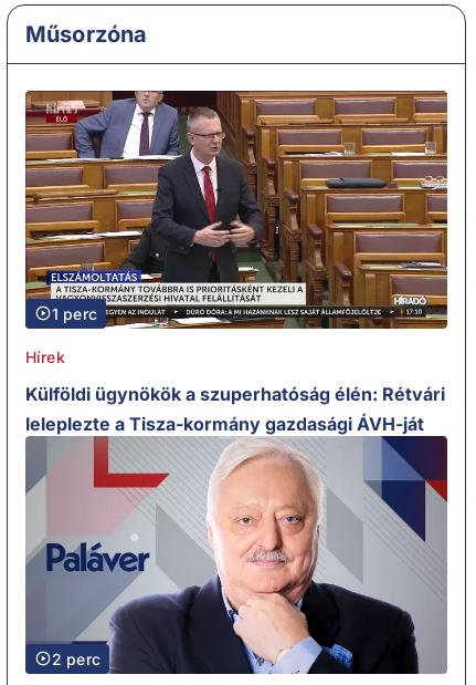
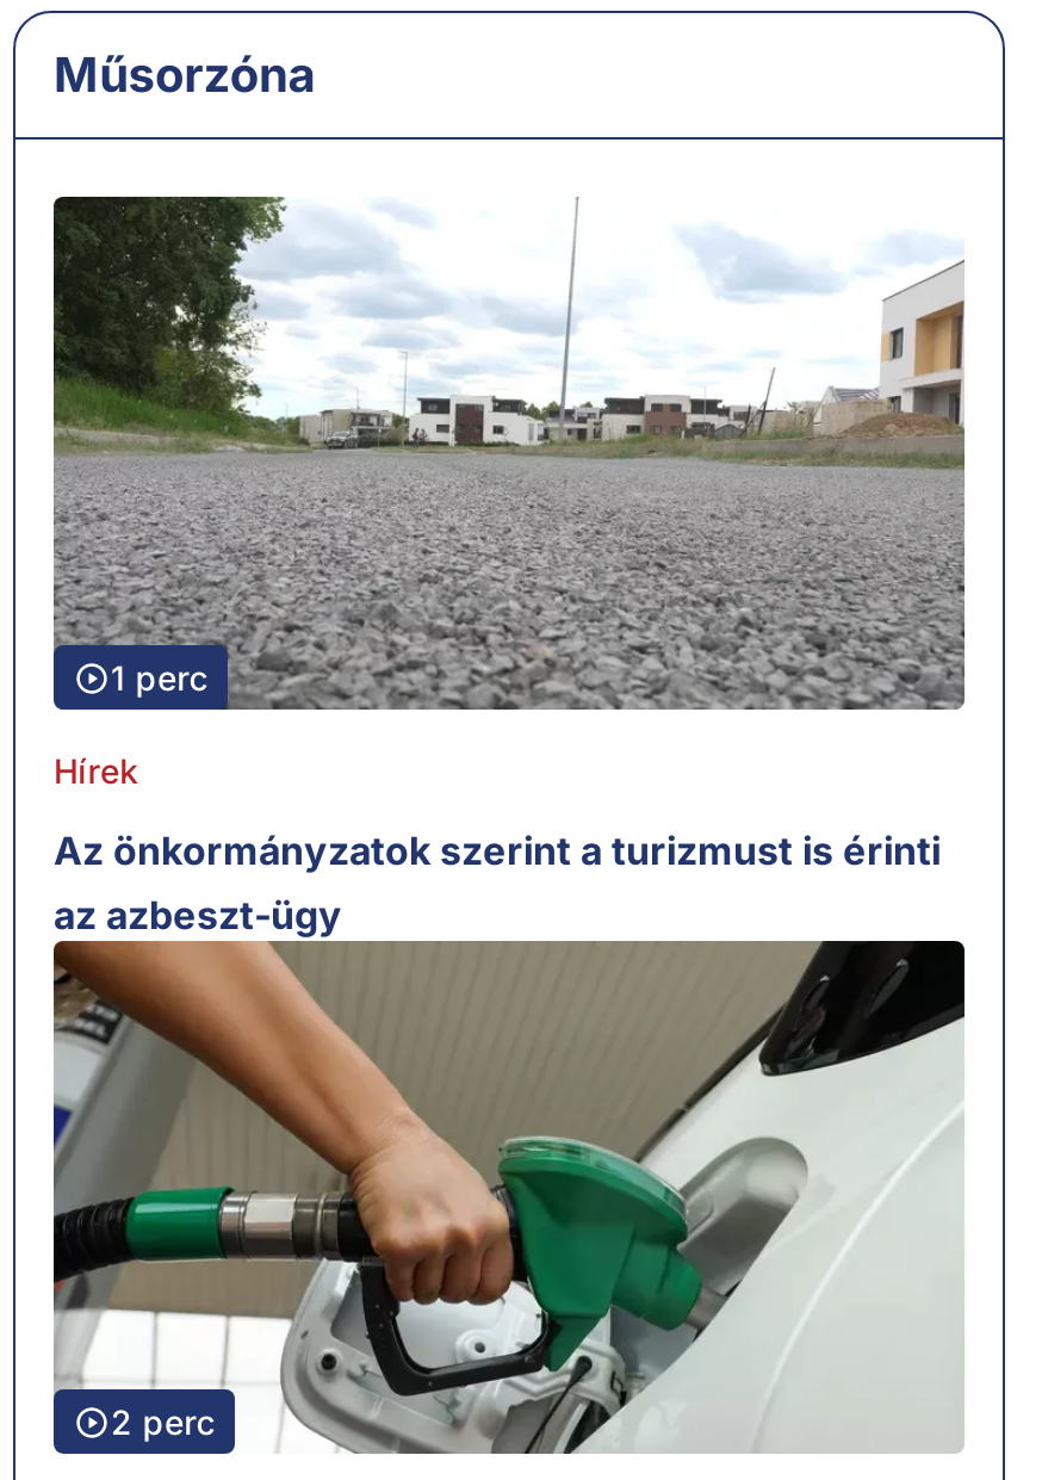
[24,90,448,330] [image] -> [51,196,967,711] [image]
[25,383,445,435] Külföldi ügynökök a szuperhatóság élén: Rétvári | leleplezte a Tisza-kormány gazdasági ÁVH-ját -> [54,827,941,939] Az önkormányzatok szerint a turizmust is érinti | az azbeszt-ügy
[24,436,448,675] [image] -> [51,940,965,1455] [image]

